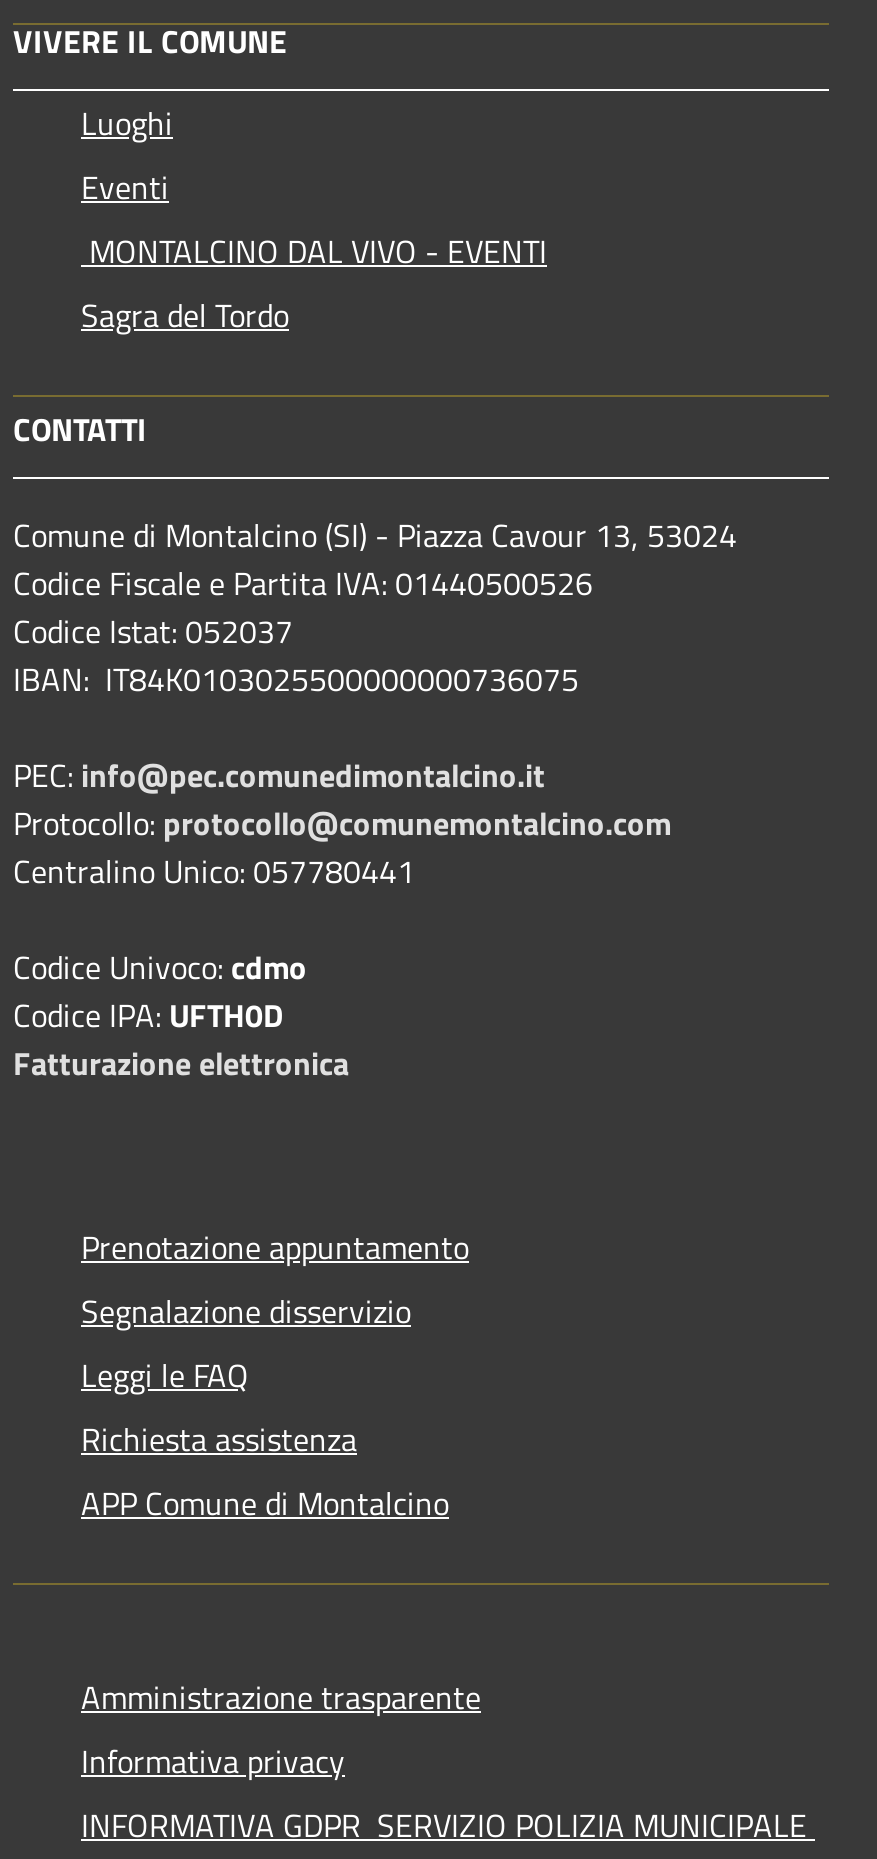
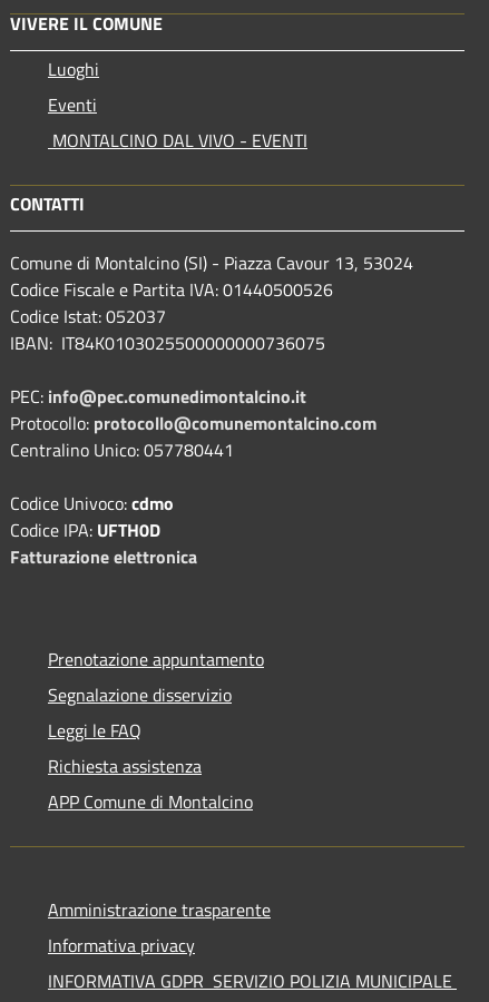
[81,291,289,339] Sagra del Tordo -> none

